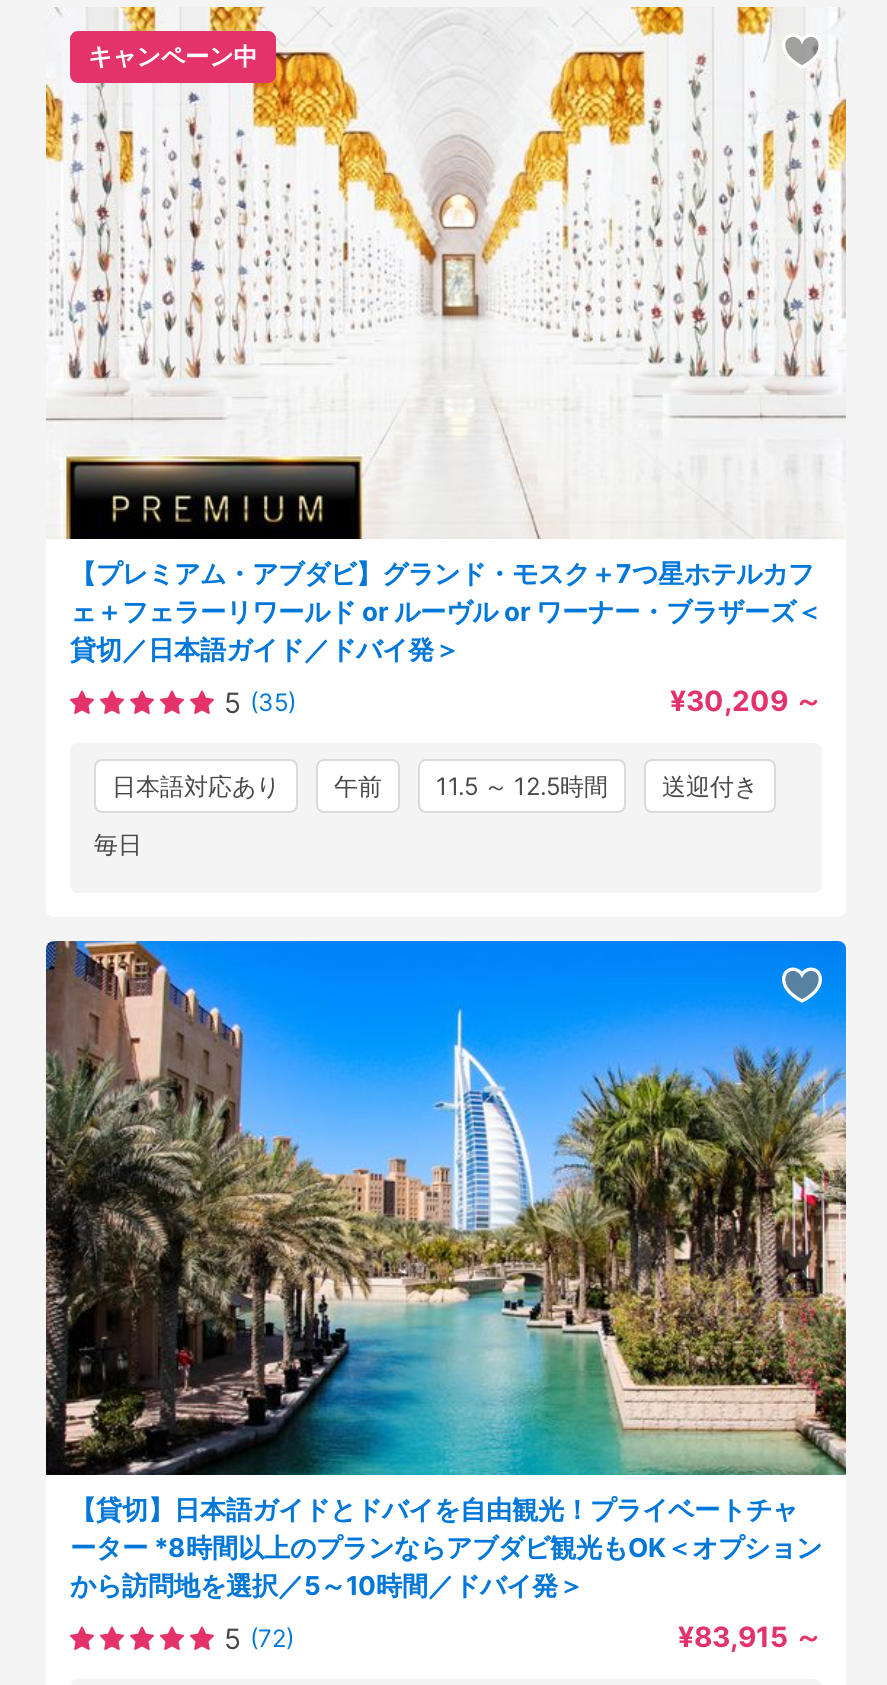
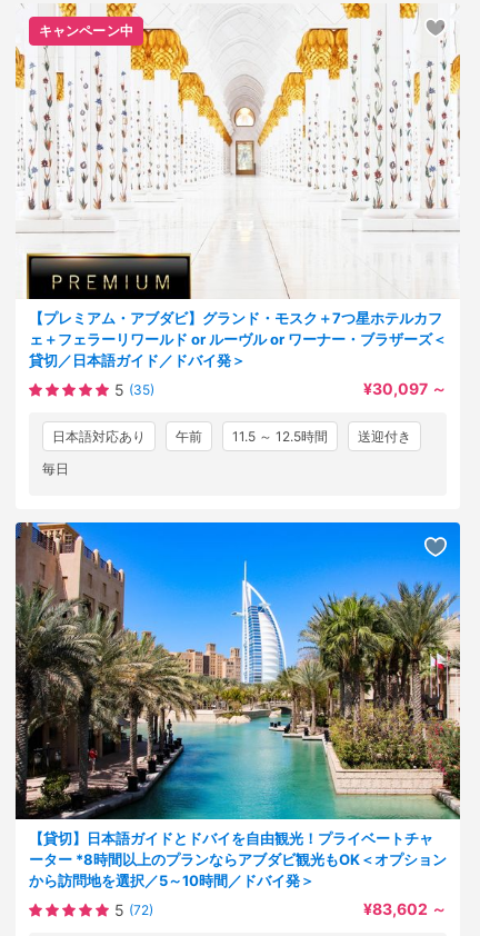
[670,683,822,717] ¥30,209～ -> [363,379,447,398] ¥30,097～
[678,1619,822,1653] ¥83,915～ -> [363,899,447,918] ¥83,602～

